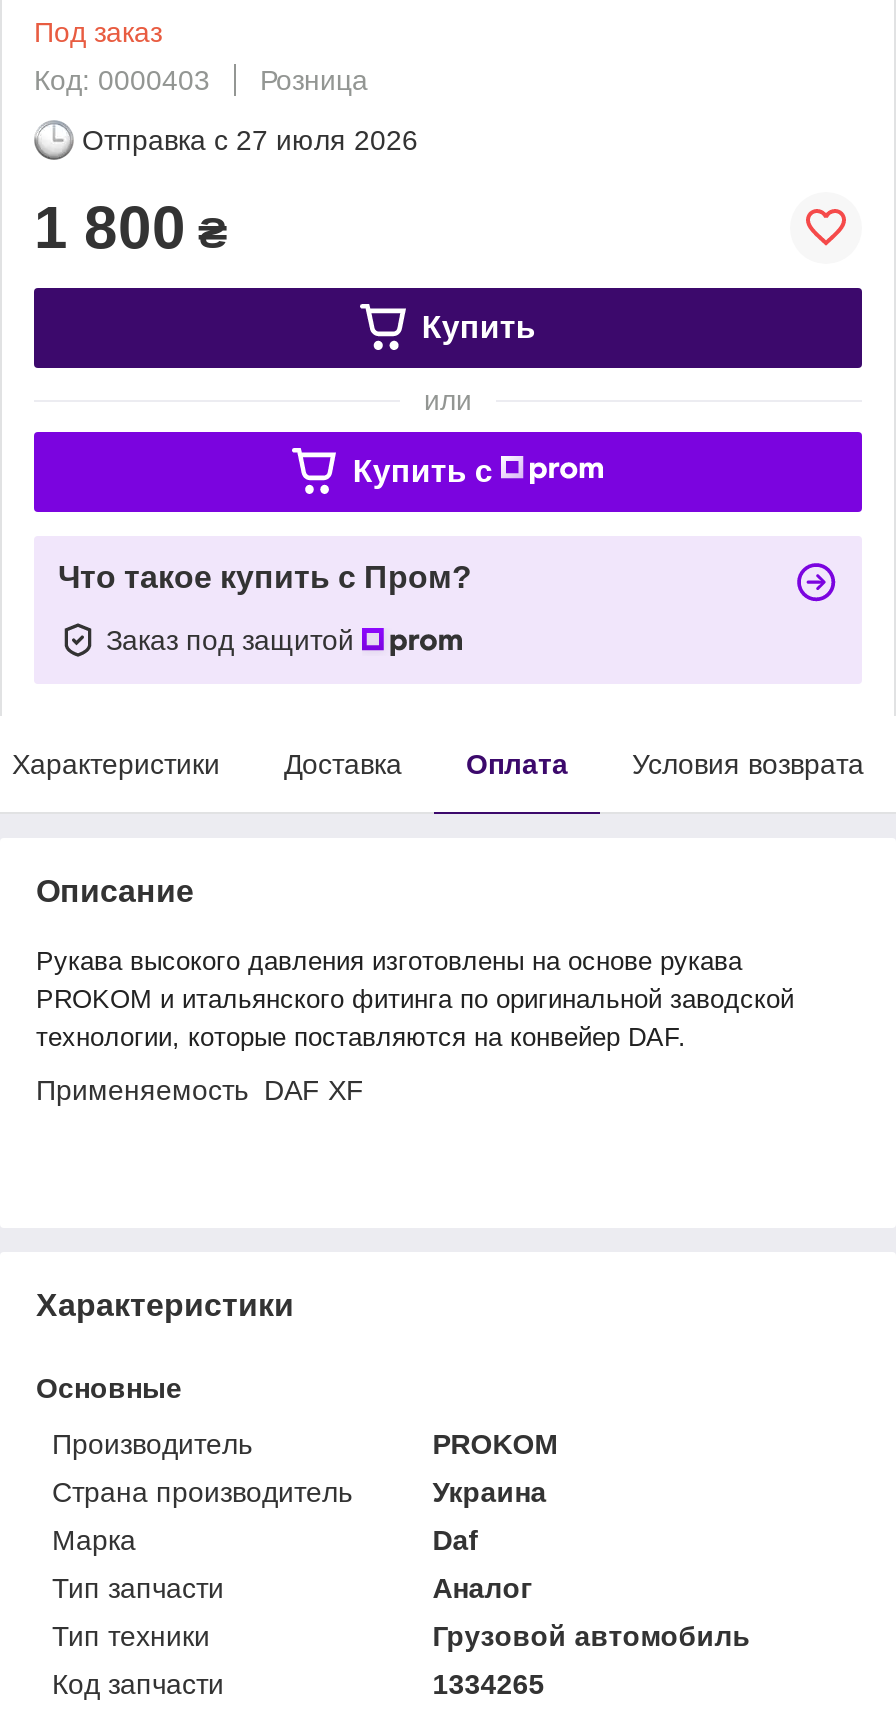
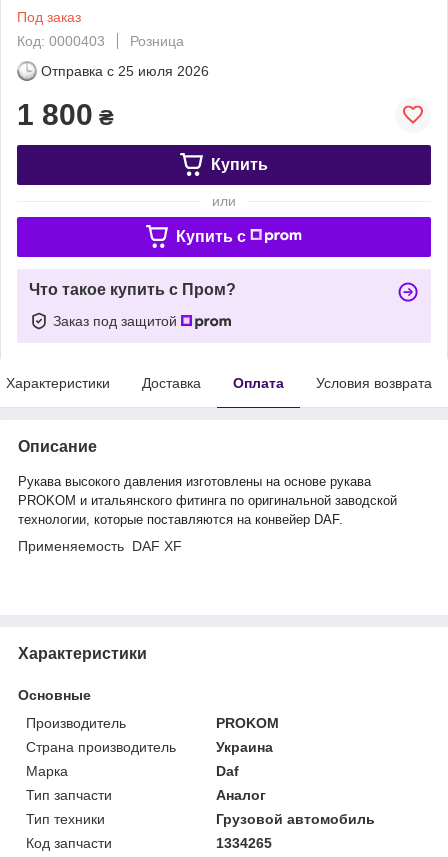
[82,124,418,156] Отправка с 27 июля 2026 -> [41,63,209,79] Отправка с 25 июля 2026

